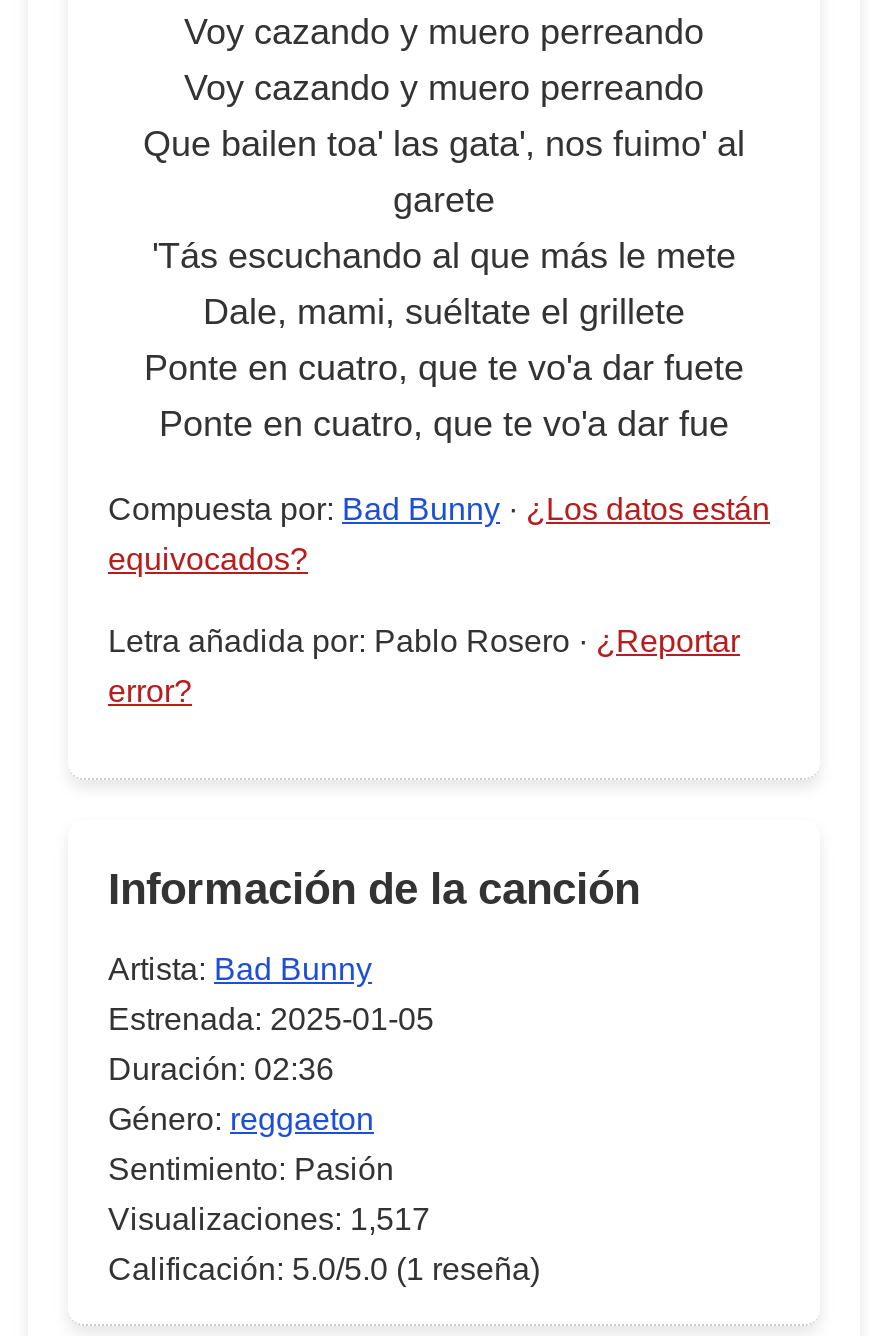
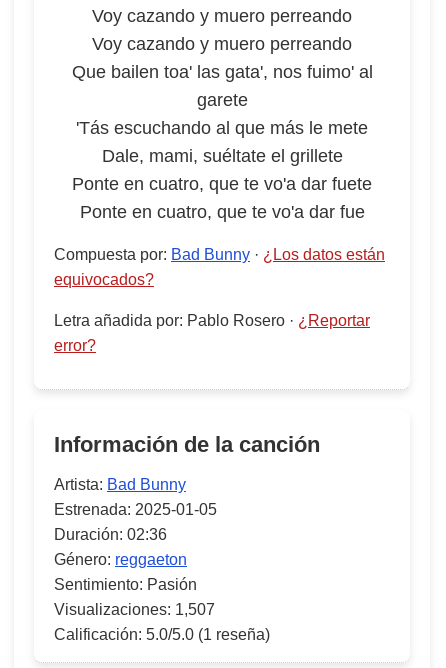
[108,1202,430,1236] Visualizaciones: 1,517 -> [54,601,215,618] Visualizaciones: 1,507

